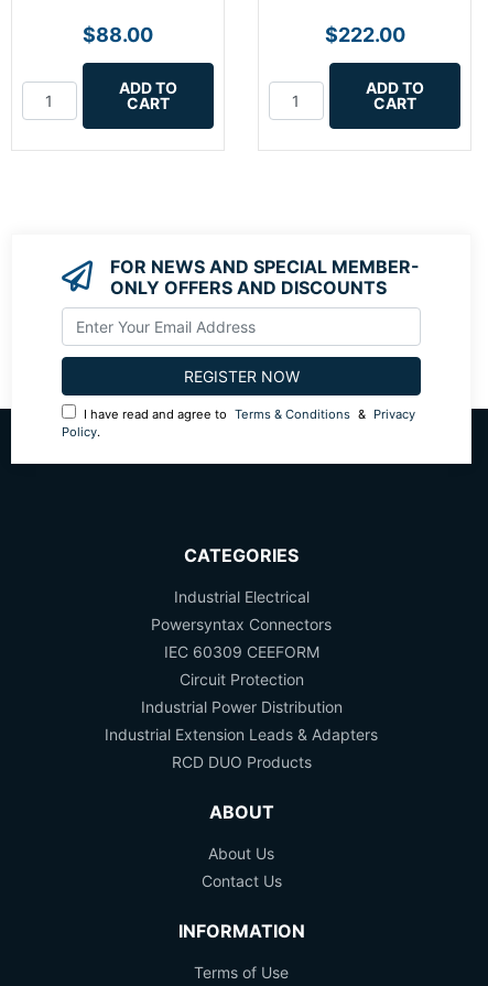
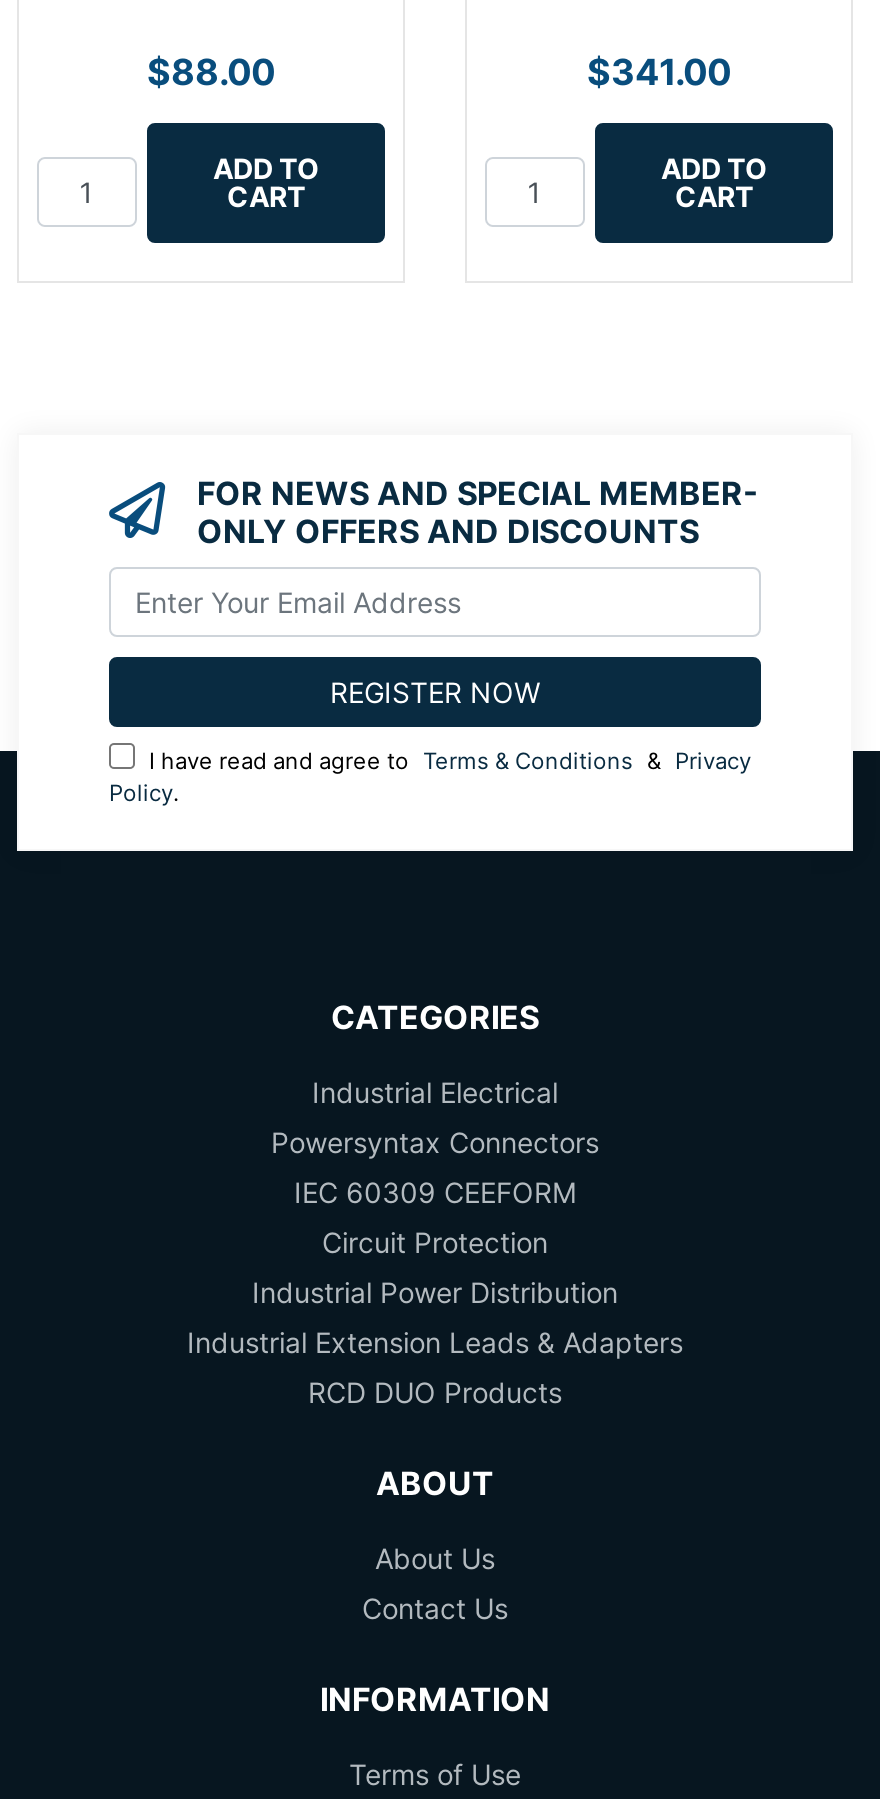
[324,23,405,46] $222.00 -> [587,51,731,93] $341.00

